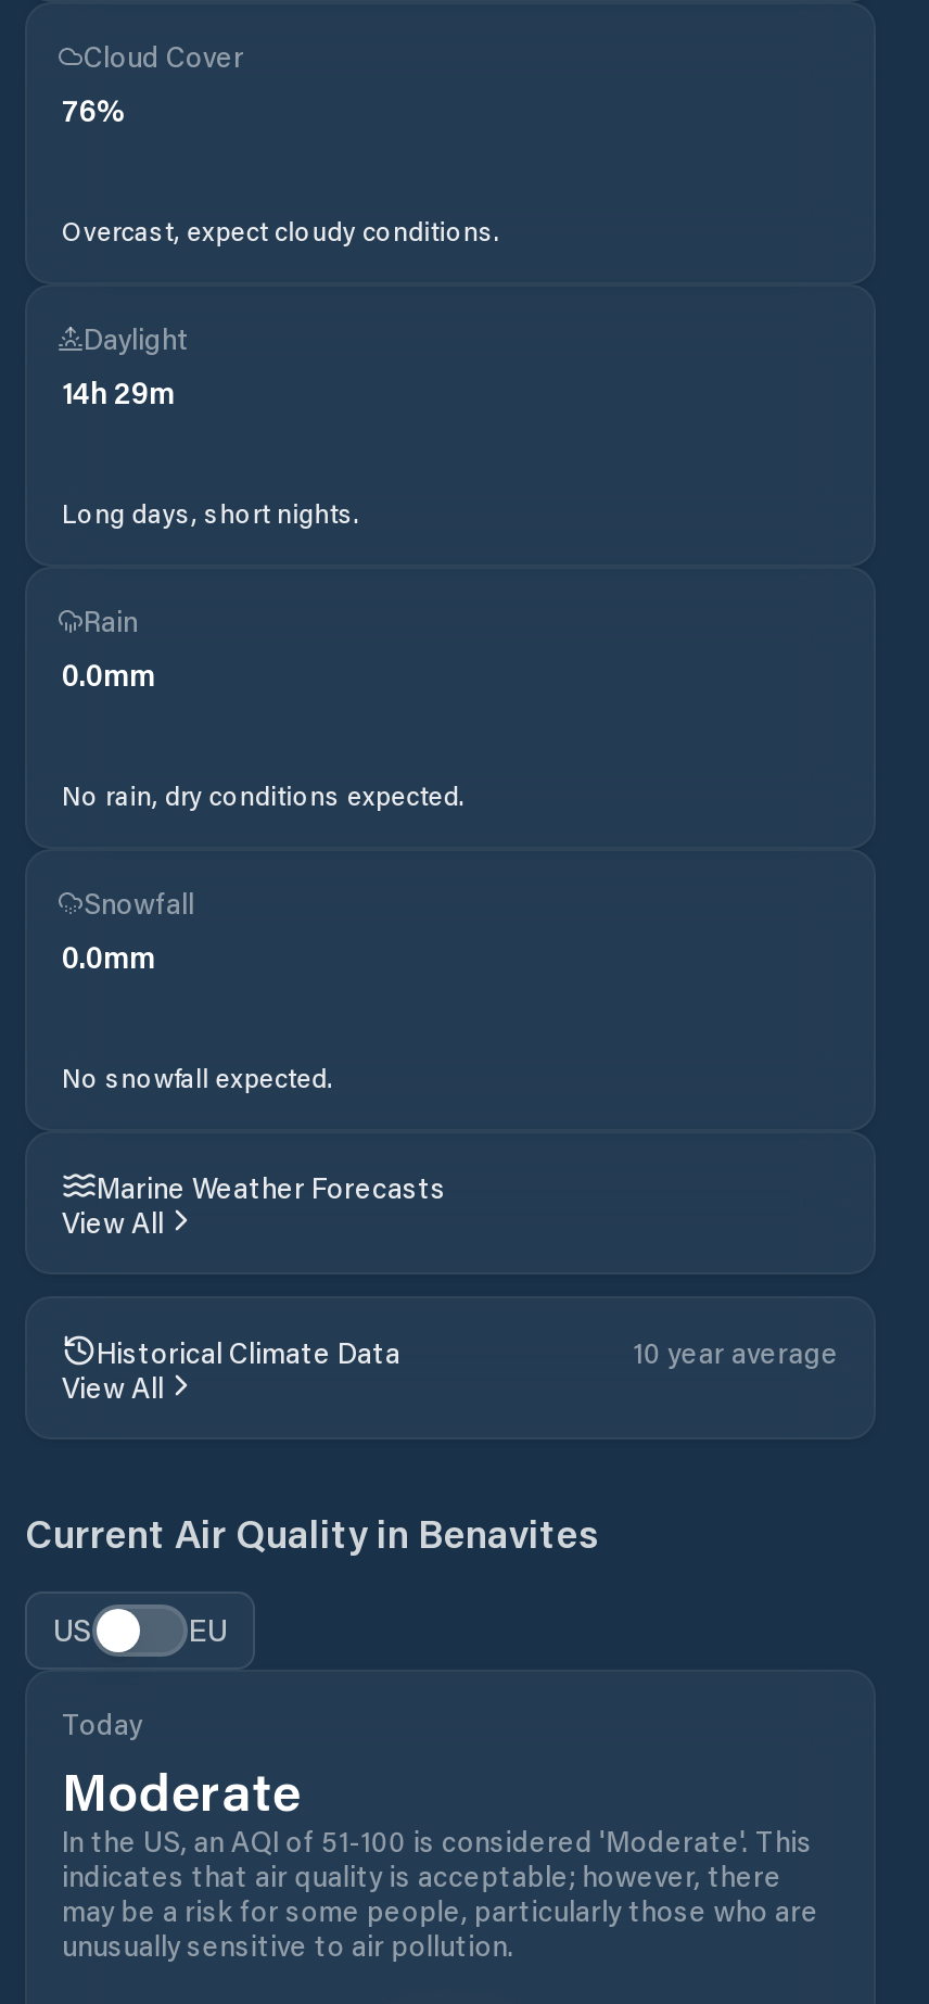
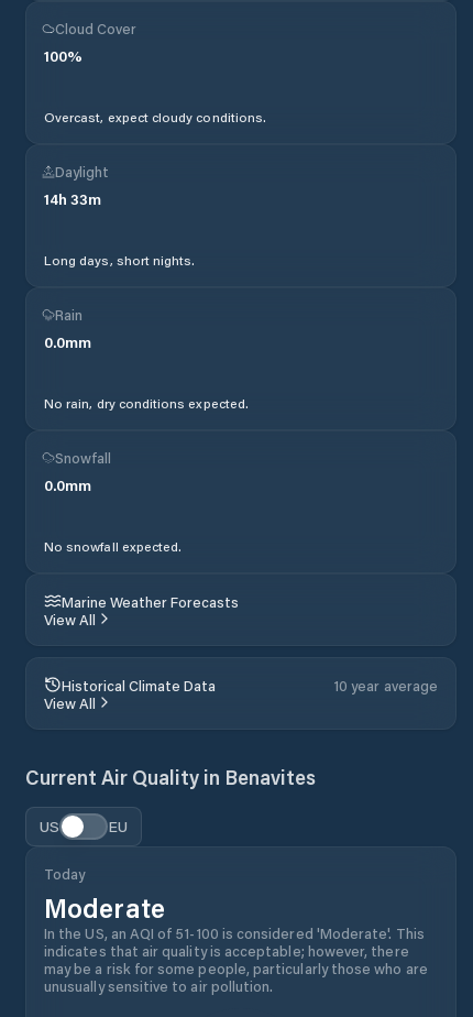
[62,89,127,130] 76% -> [44,45,82,66] 100%
[62,371,175,413] 14h 29m -> [44,188,101,209] 14h 33m

